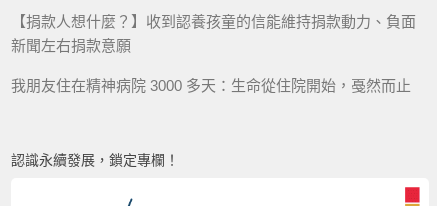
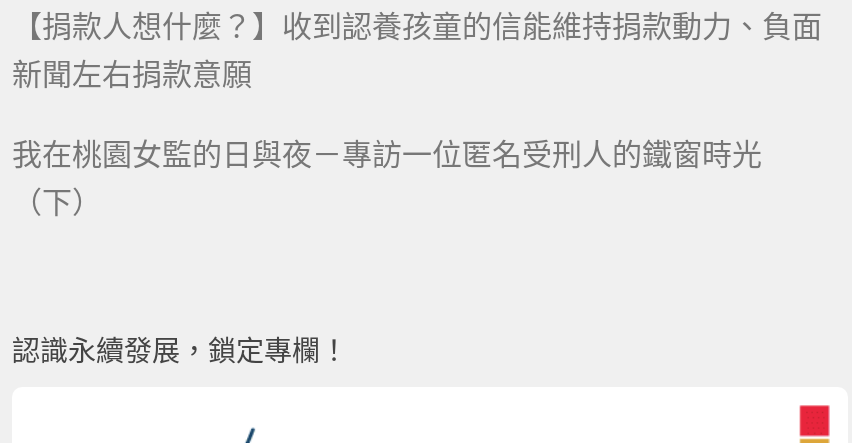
[11,77,411,94] 我朋友住在精神病院 3000 多天：生命從住院開始，戞然而止 -> [12,137,762,219] 我在桃園女監的日與夜－專訪一位匿名受刑人的鐵窗時光 | （下）

